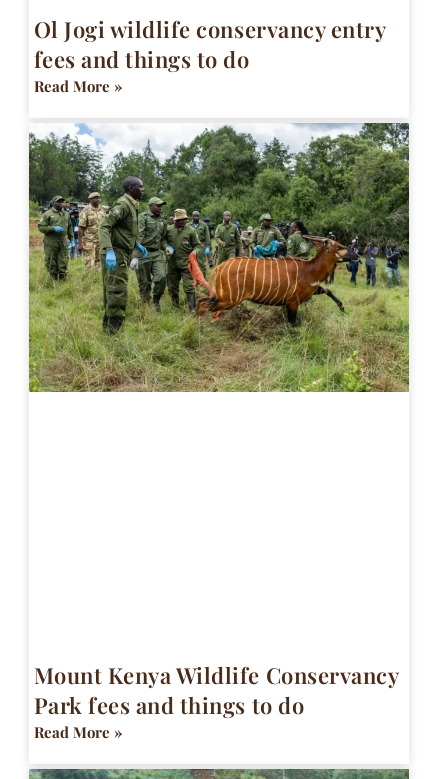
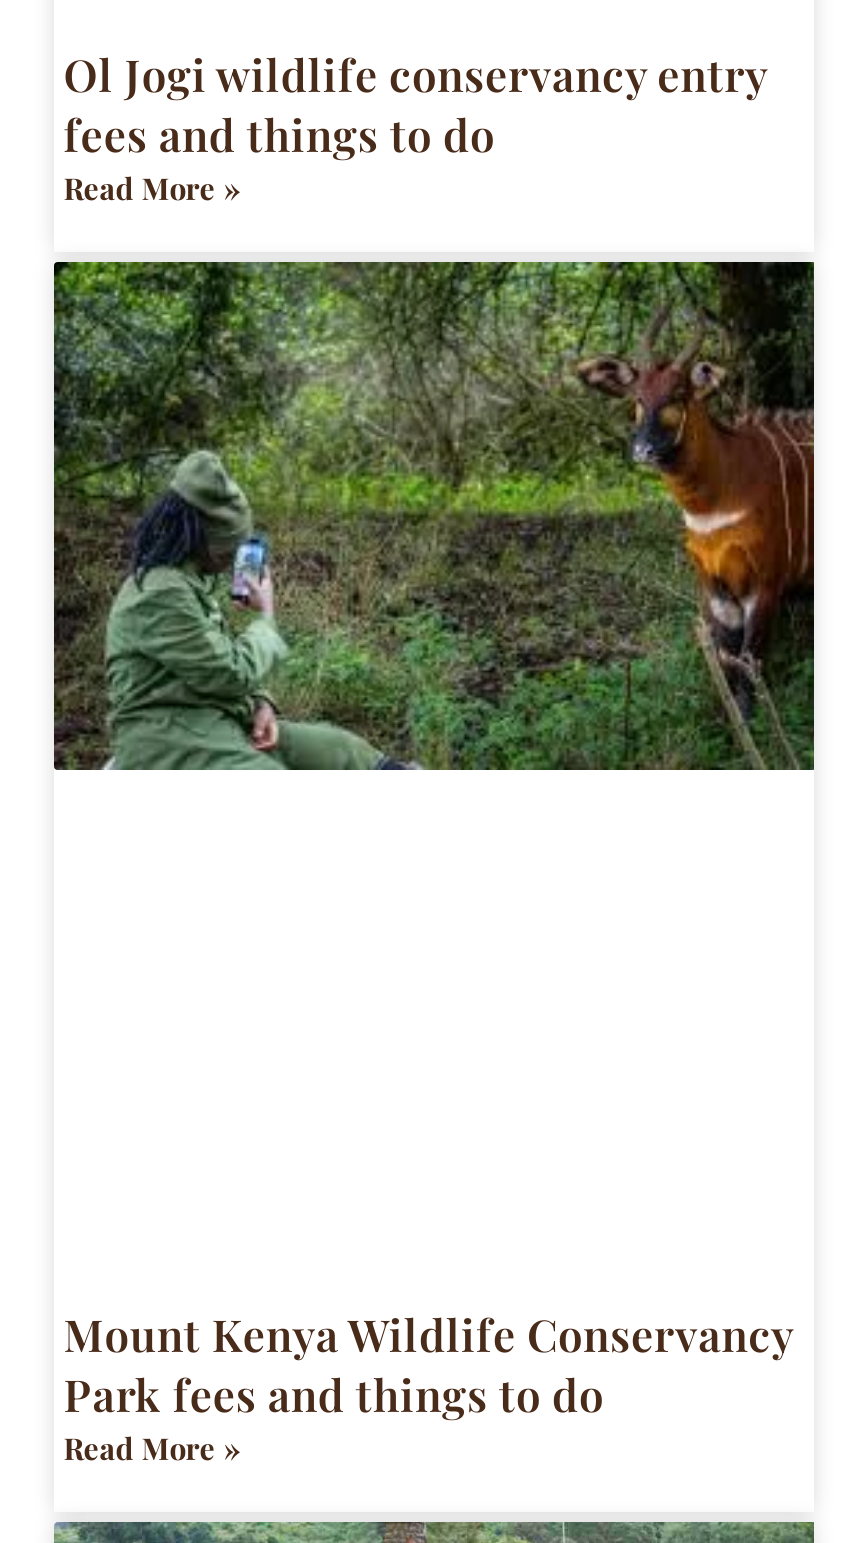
[28,123,410,393] [image] -> [52,259,816,771] [image]

